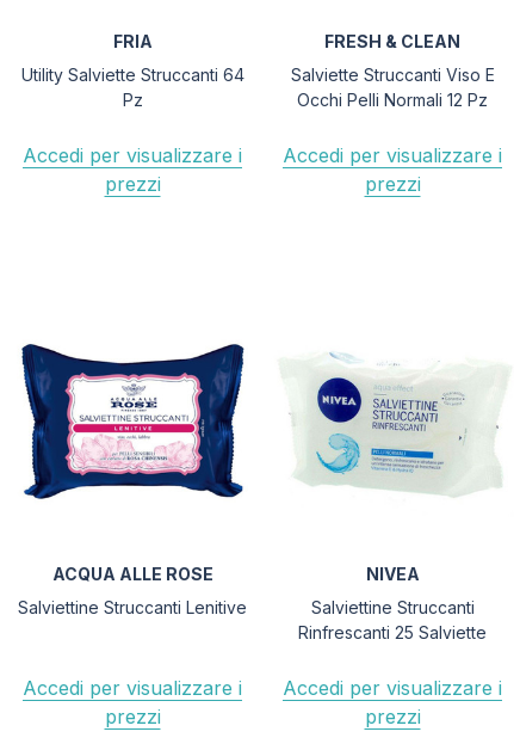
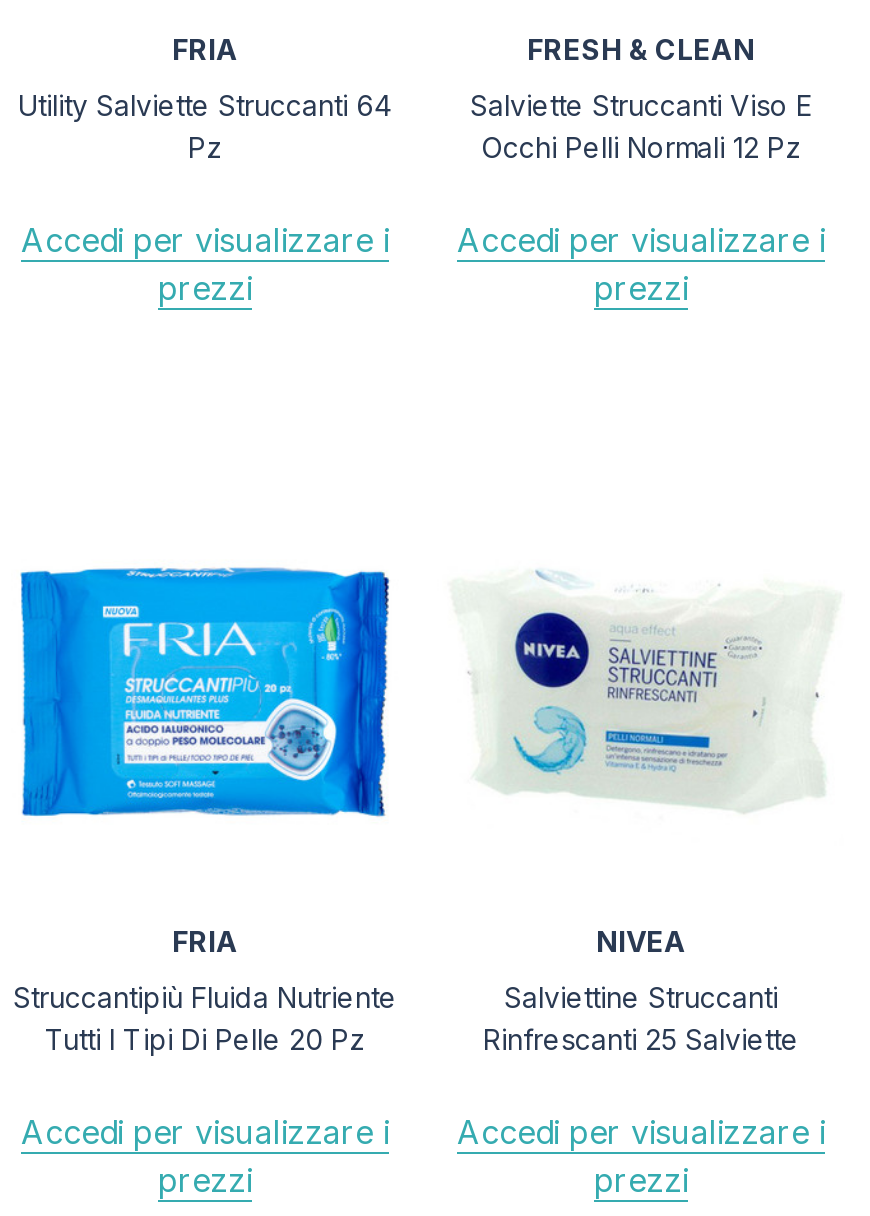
[20,343,244,499] [image] -> [19,556,391,818] [image]
[52,564,213,584] ACQUA ALLE ROSE -> [172,924,238,958] FRIA
[18,597,247,618] Salviettine Struccanti Lenitive -> [13,980,397,1056] Struccantipiù Fluida Nutriente | Tutti I Tipi Di Pelle 20 Pz

